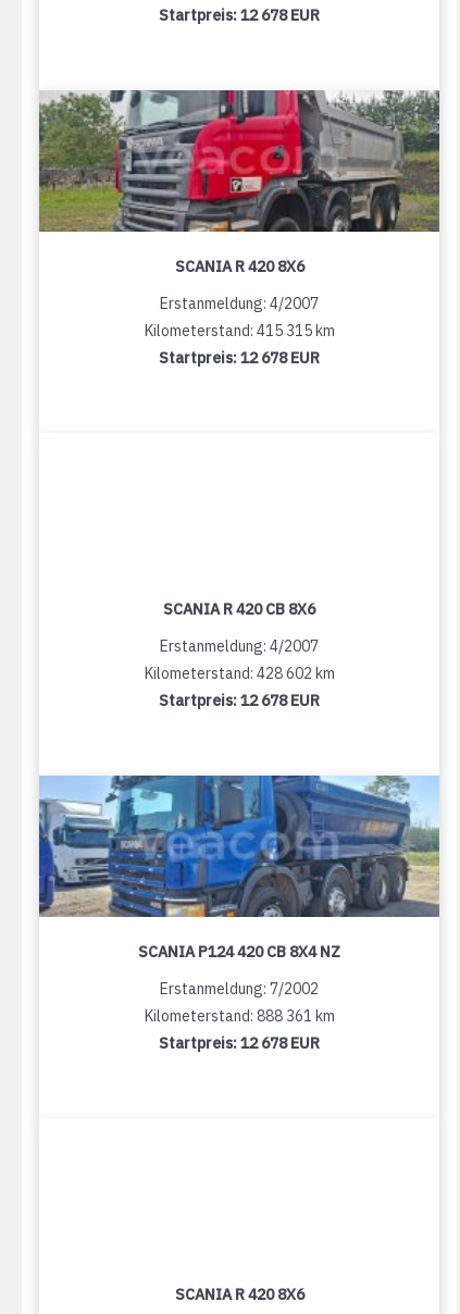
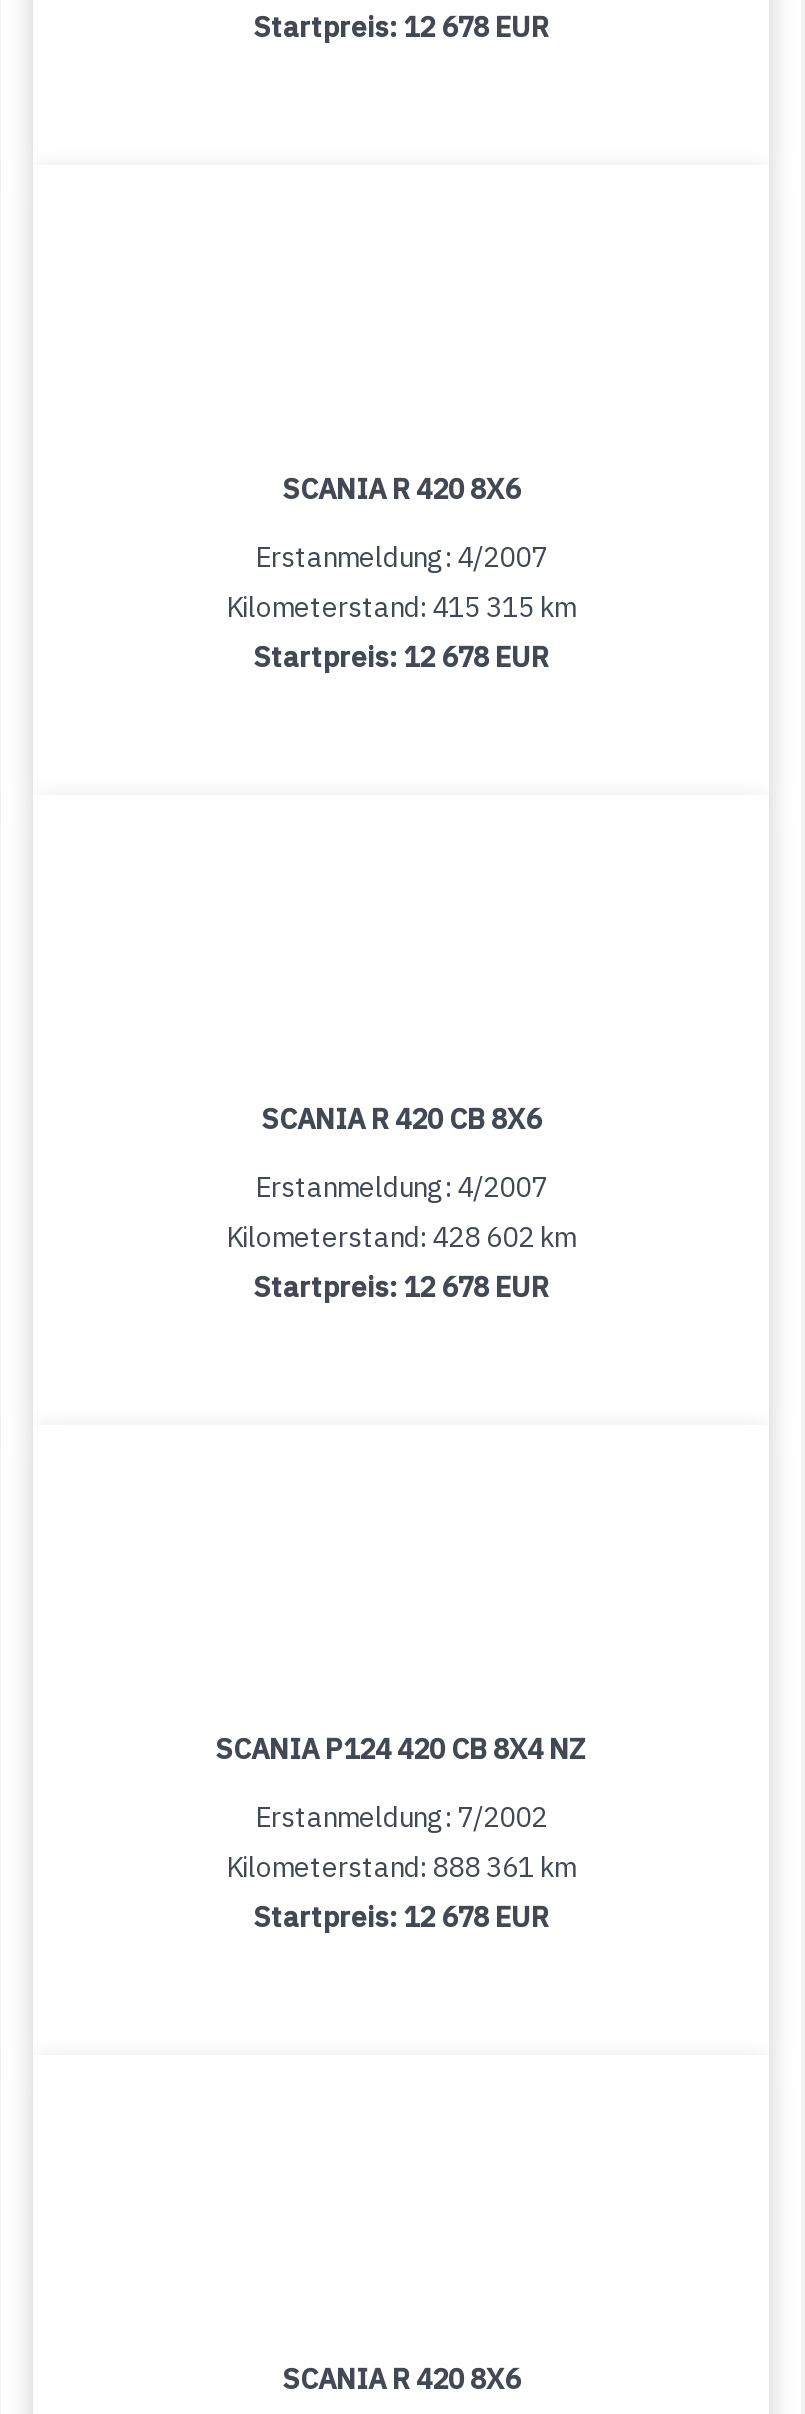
[38,89,440,233] [image] -> none
[38,774,440,918] [image] -> none

